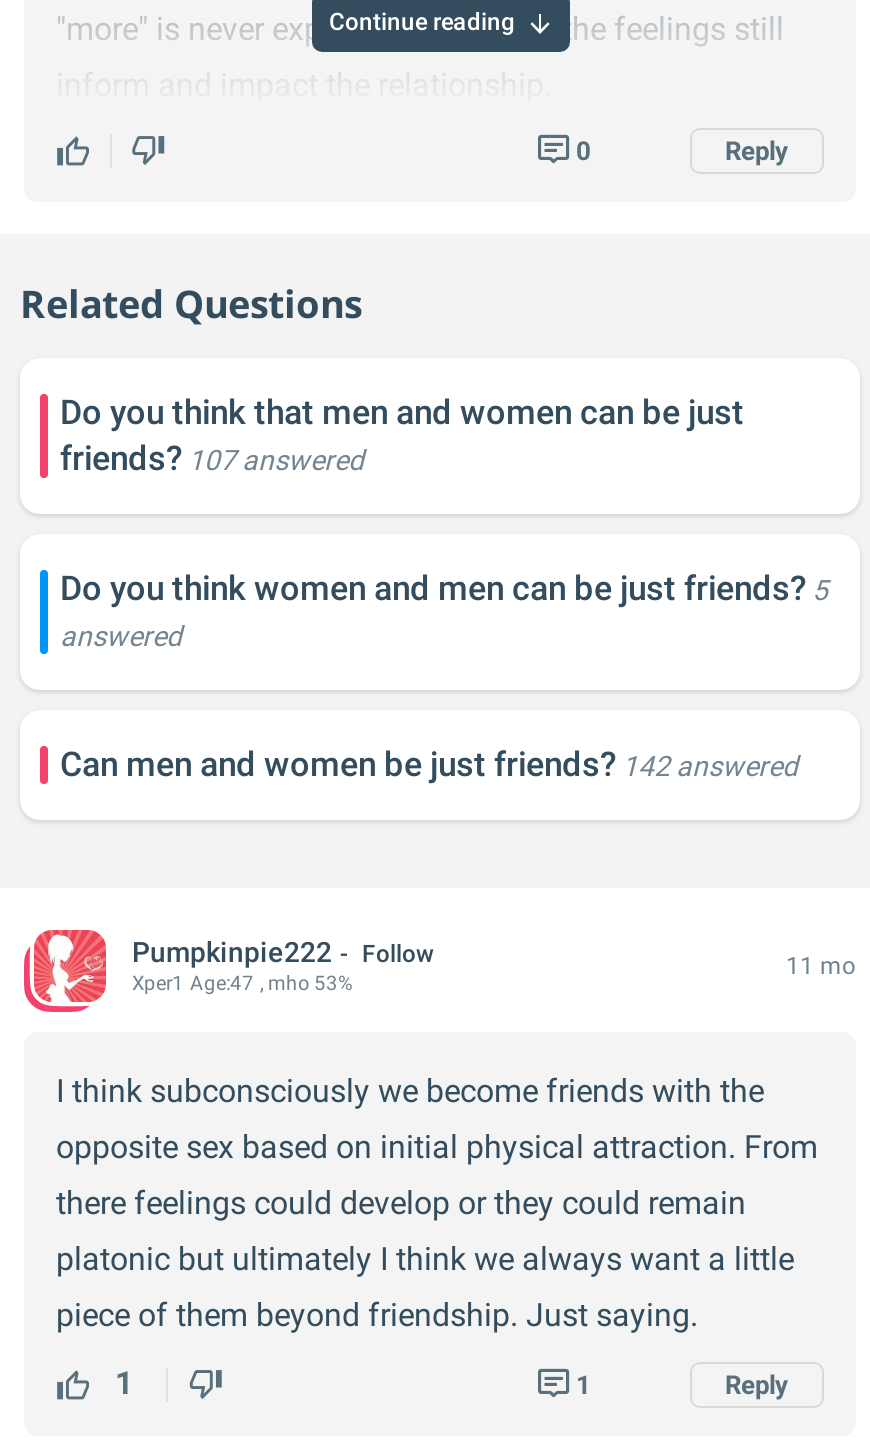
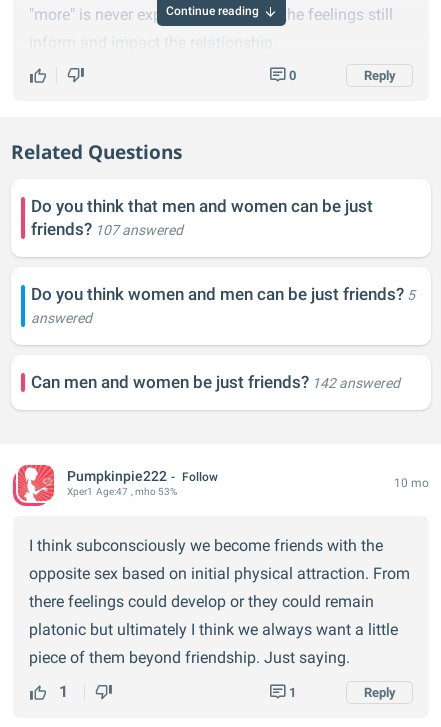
[786,952,856,980] 11 mo -> [394,476,429,490] 10 mo

